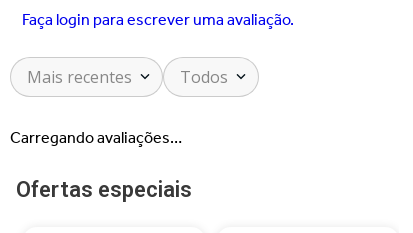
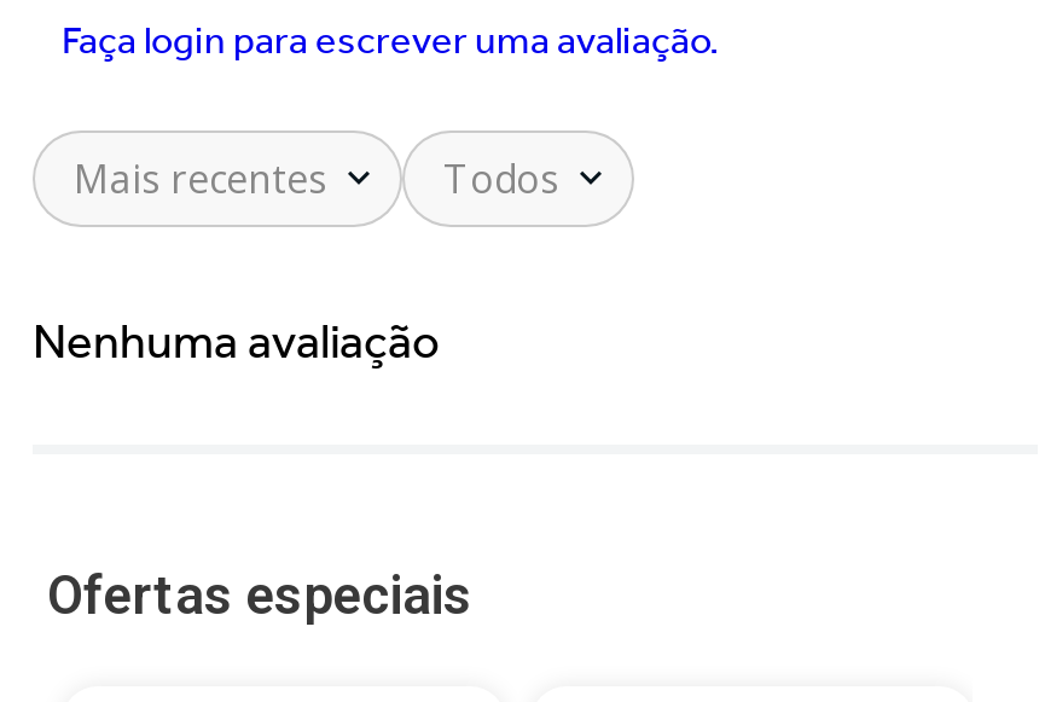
[10,128,182,147] Carregando avaliações… -> [33,313,439,371] Nenhuma avaliação

